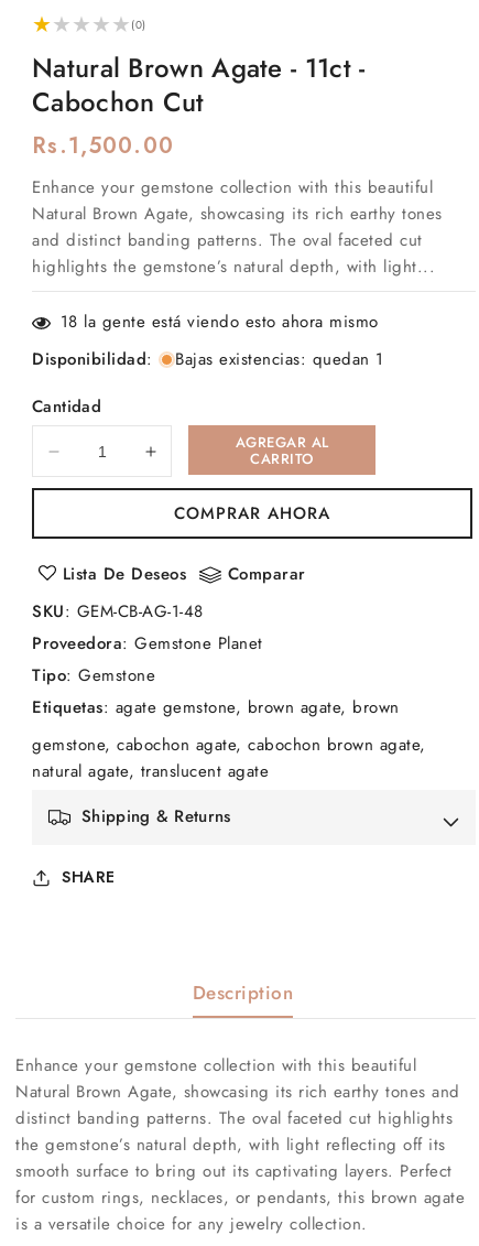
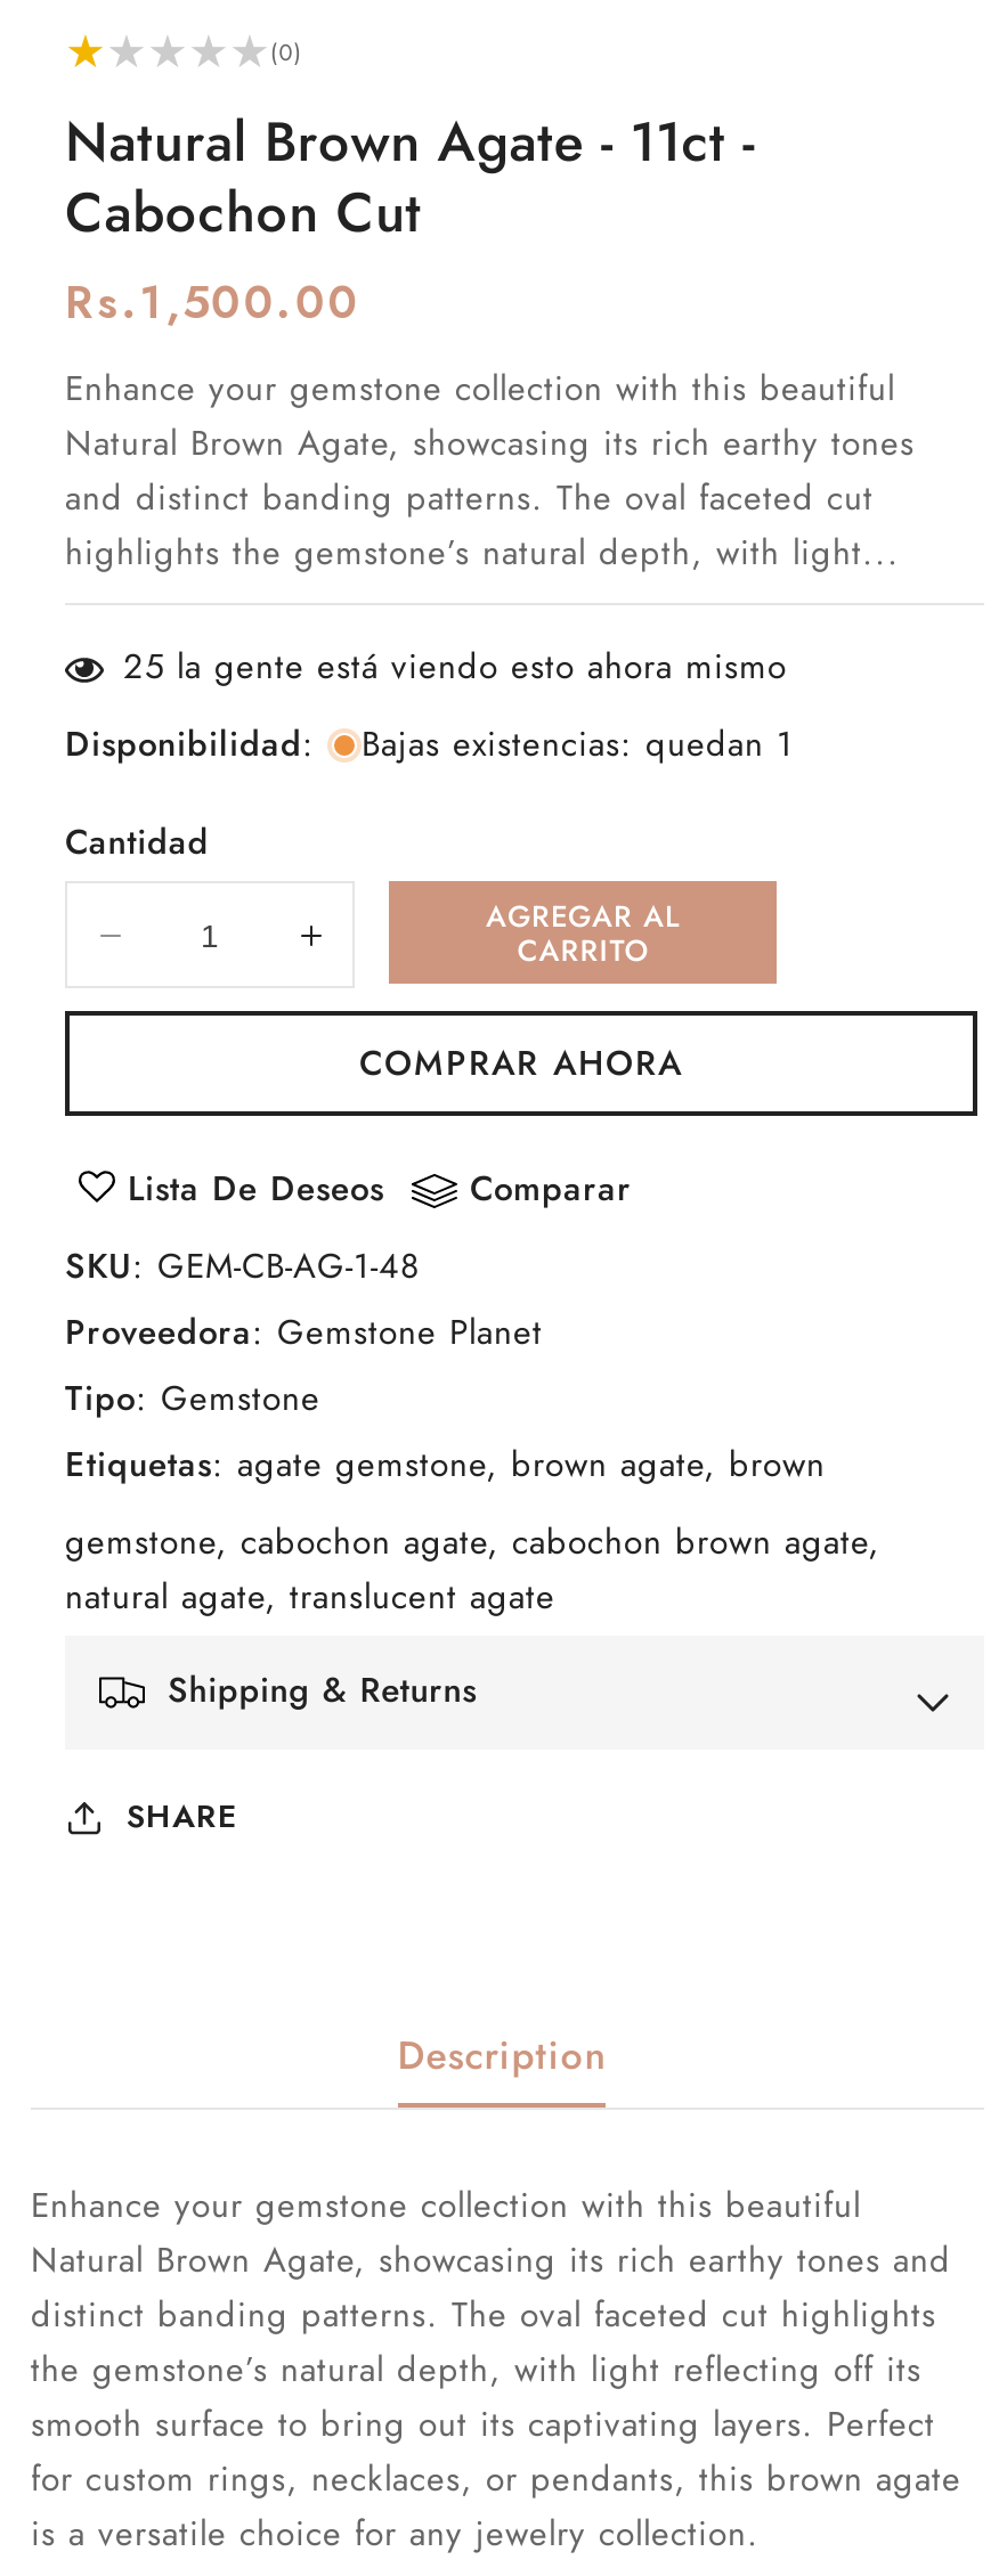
[60,310,378,334] 18 la gente está viendo esto ahora mismo -> [123,642,787,693] 25 la gente está viendo esto ahora mismo

